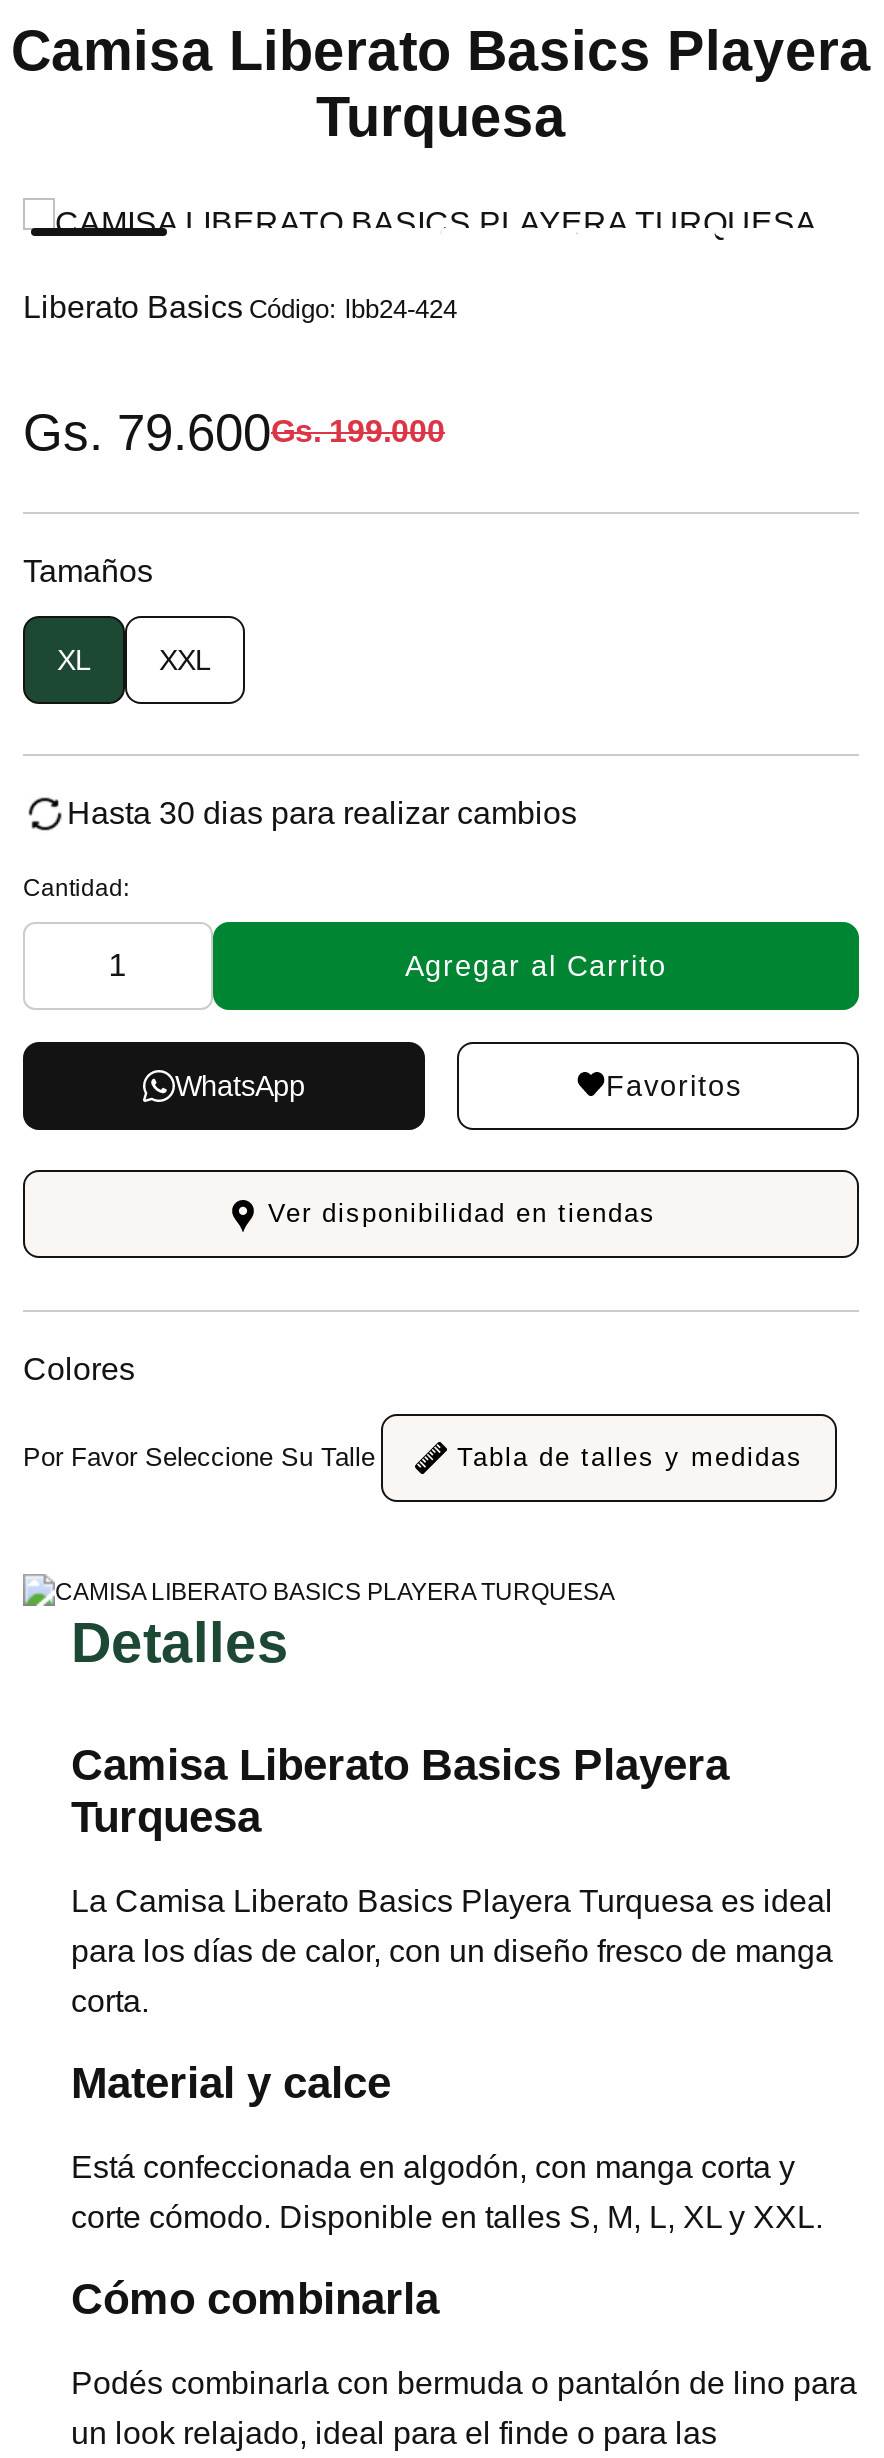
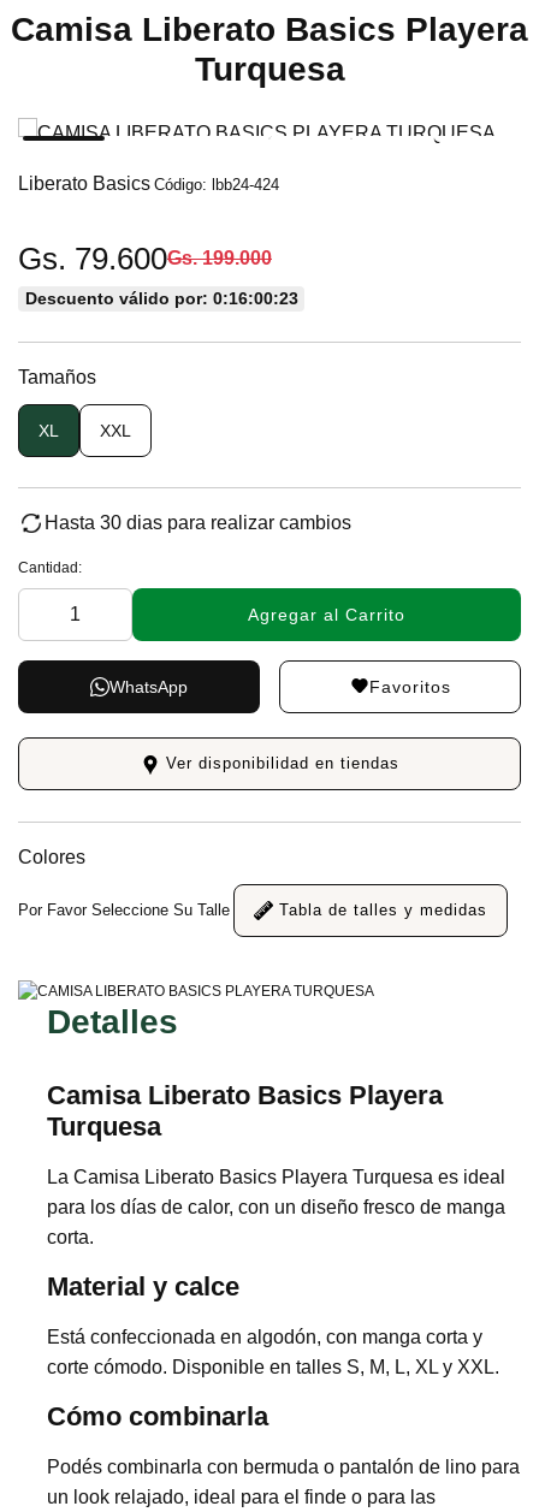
none -> [25,289,298,308] Descuento válido por: 0:16:00:23

